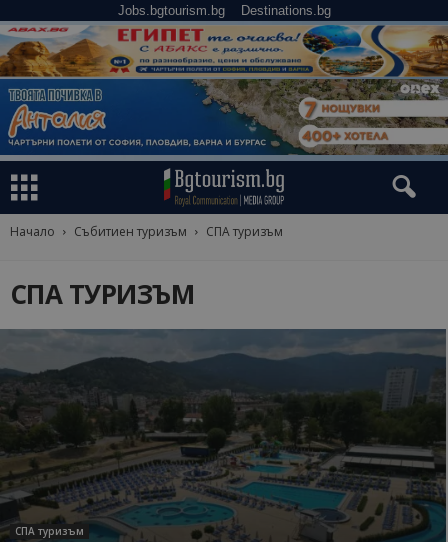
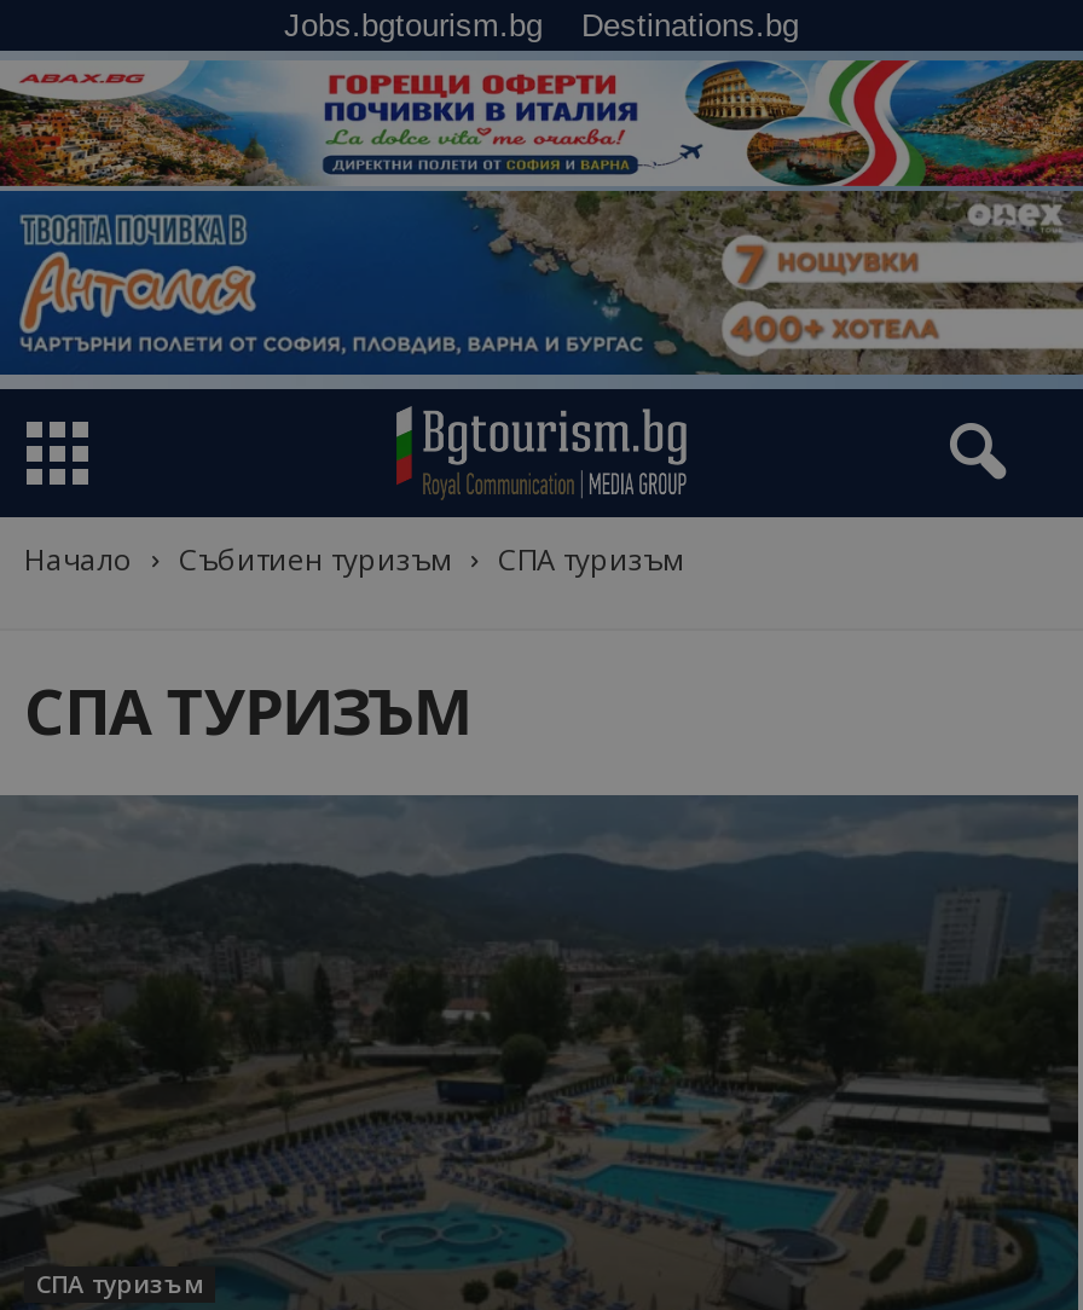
[3,24,445,78] [image] -> [7,58,1076,189] [image]

